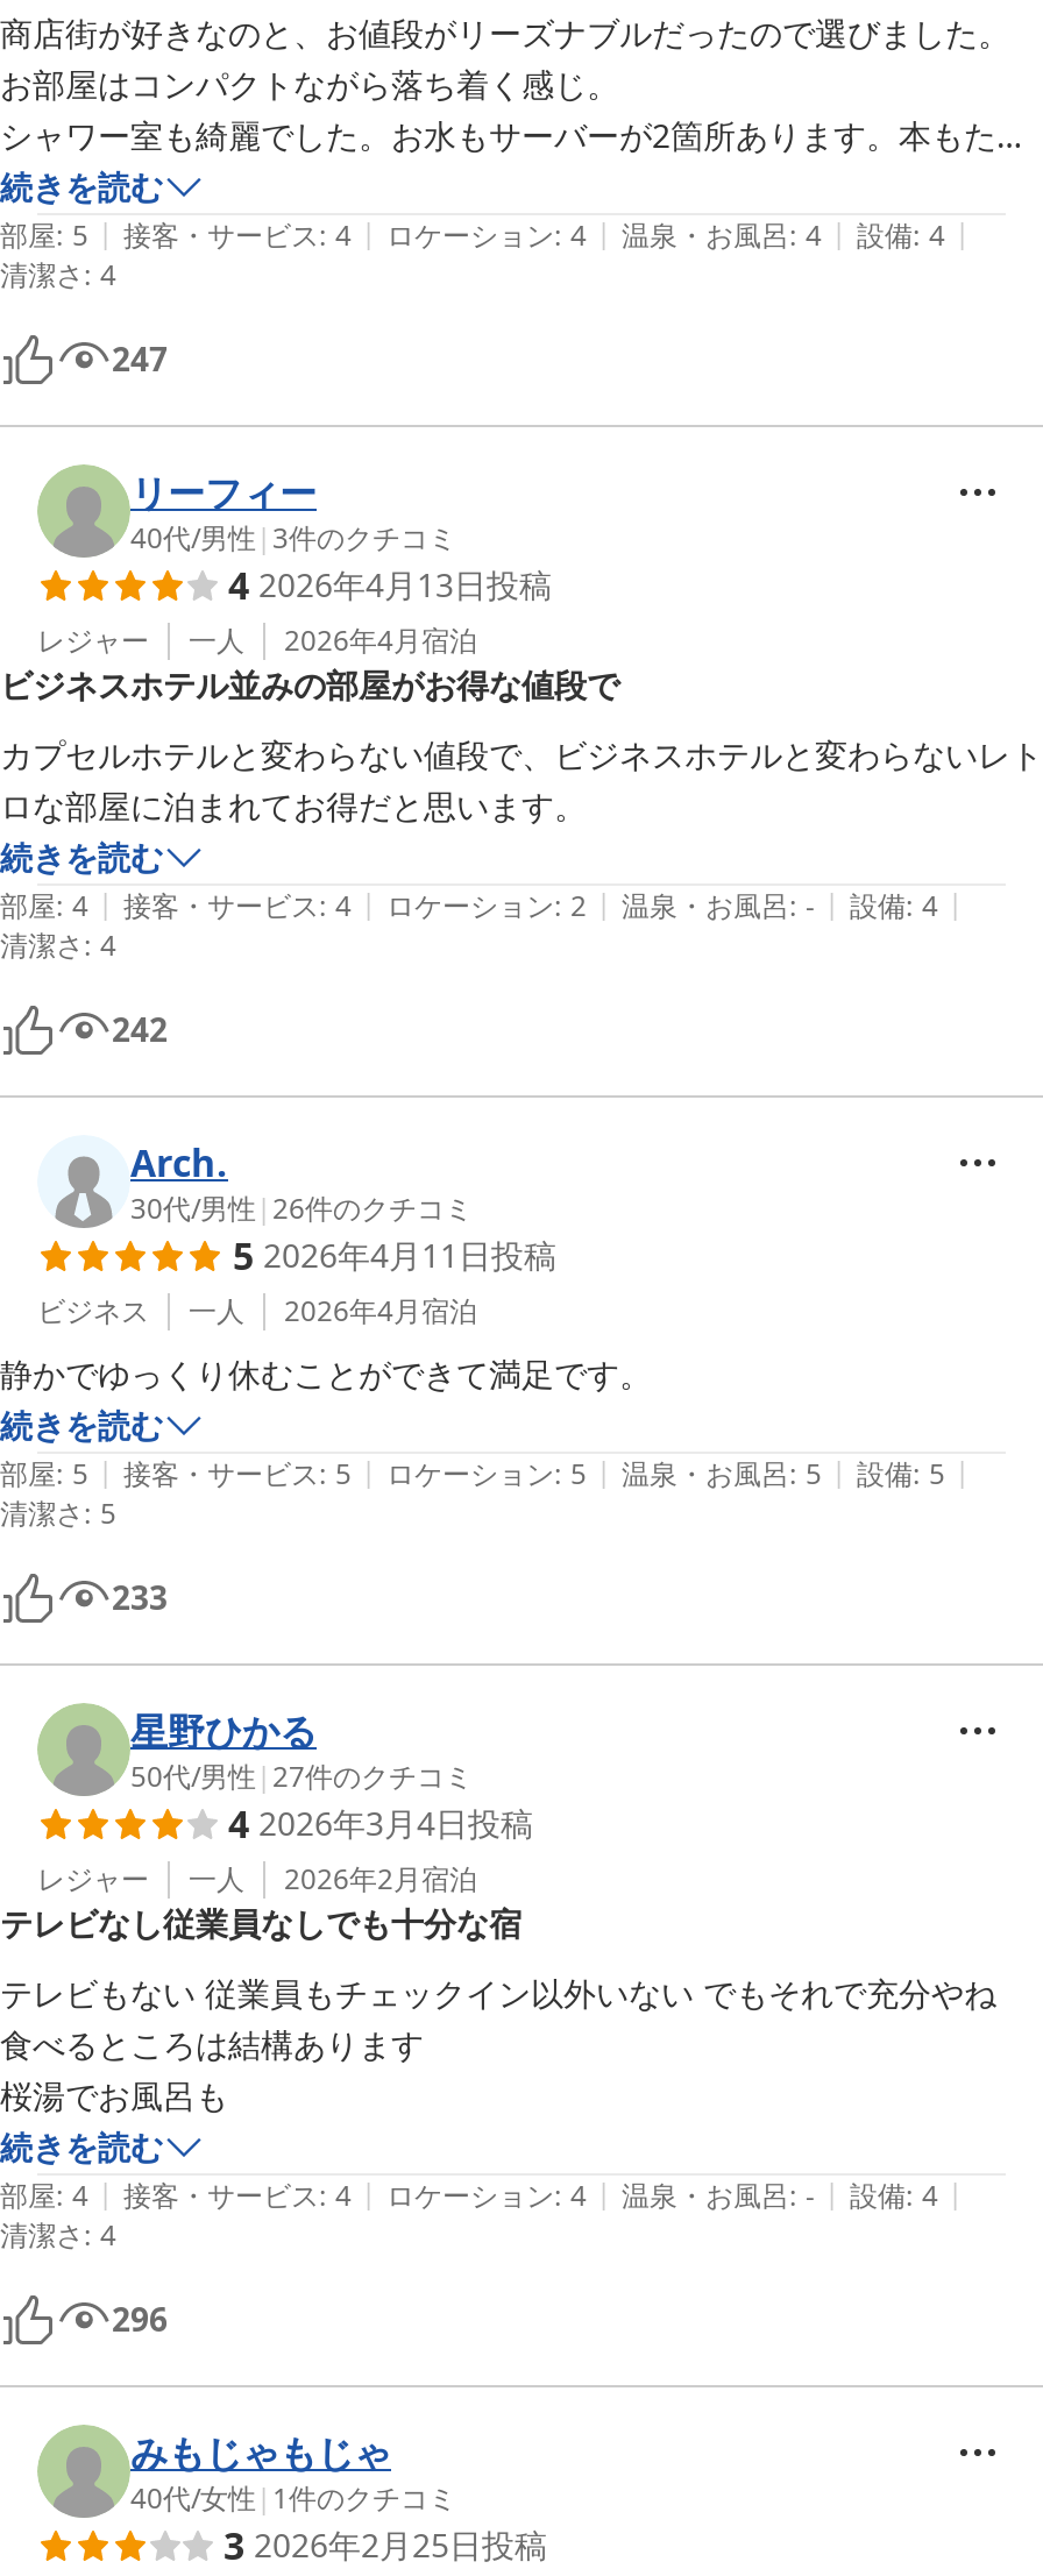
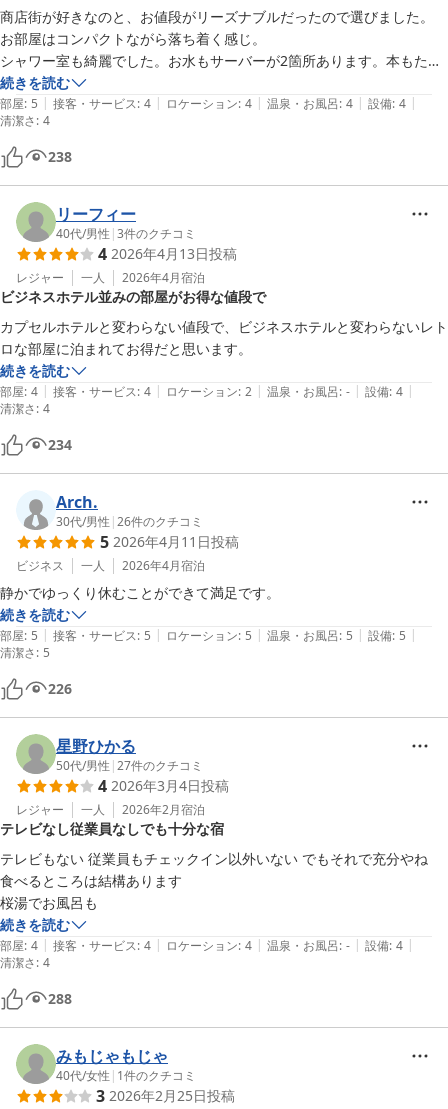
[112,336,168,381] 247 -> [48,147,72,166] 238
[112,1007,168,1051] 242 -> [48,435,72,454] 234
[112,1575,168,1619] 233 -> [48,679,72,698] 226
[112,2297,168,2341] 296 -> [48,989,72,1008] 288

